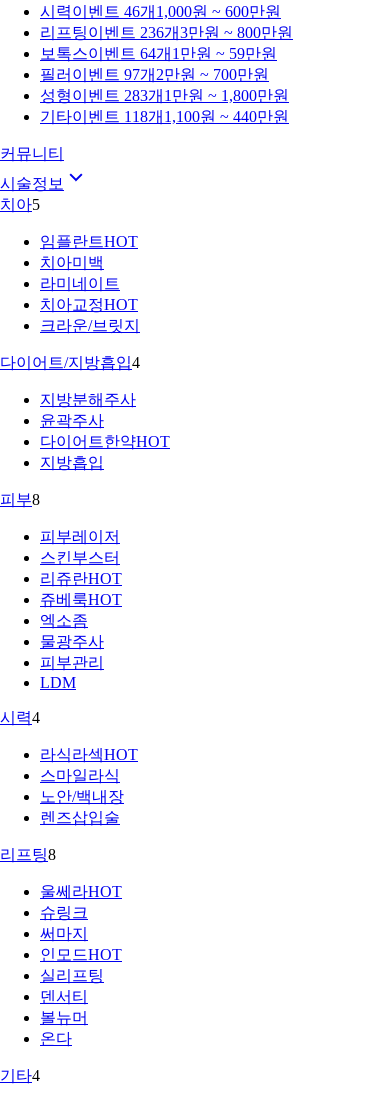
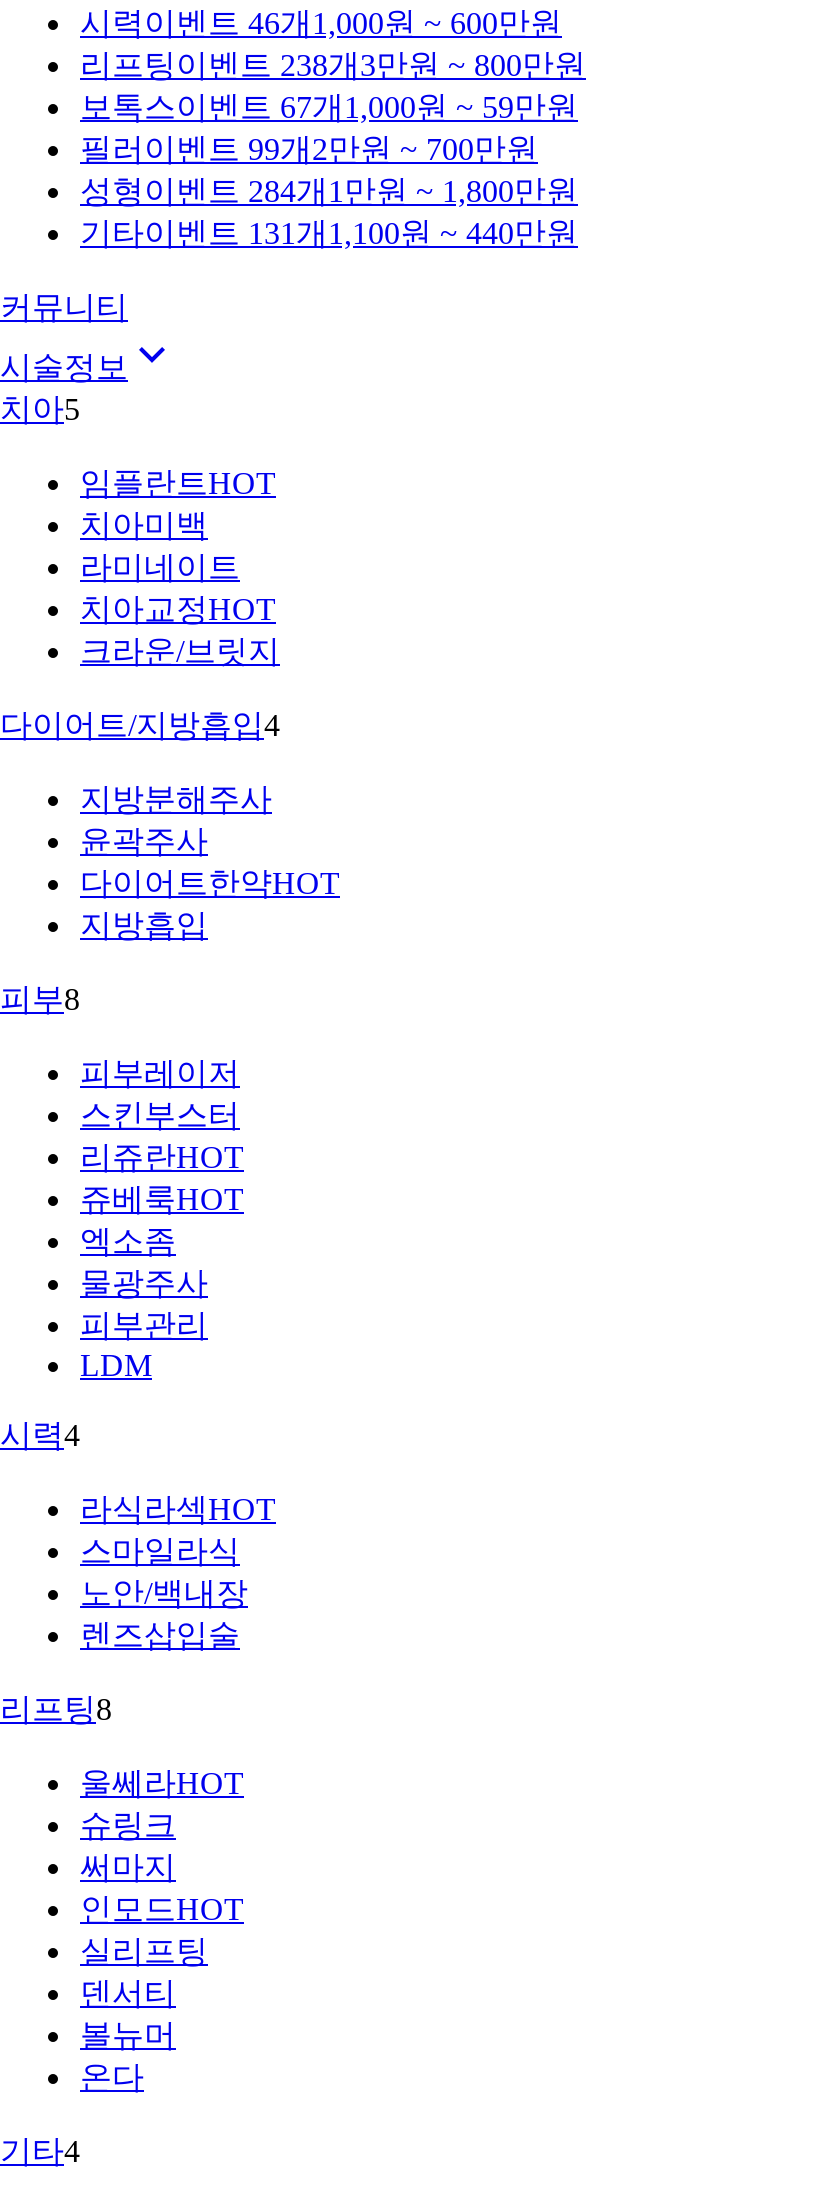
[40,24,293,41] 리프팅 이벤트 236개3만원 ~ 800만원 -> [80,48,586,82] 리프팅 이벤트 238개3만원 ~ 800만원
[40,45,277,62] 보톡스 이벤트 64개 1만원 ~ 59만원 -> [80,90,578,124] 보톡스 이벤트 67개 1,000원 ~ 59만원
[40,66,269,83] 필러 이벤트 97개2만원 ~ 700만원 -> [80,132,538,166] 필러 이벤트 99개2만원 ~ 700만원
[40,87,289,104] 성형 이벤트 283개 1만원 ~ 1,800만원 -> [80,174,578,208] 성형 이벤트 284개 1만원 ~ 1,800만원
[40,108,289,125] 기타이벤트 118개 1,100원 ~ 440만원 -> [80,216,578,250] 기타이벤트 131개 1,100원 ~ 440만원

